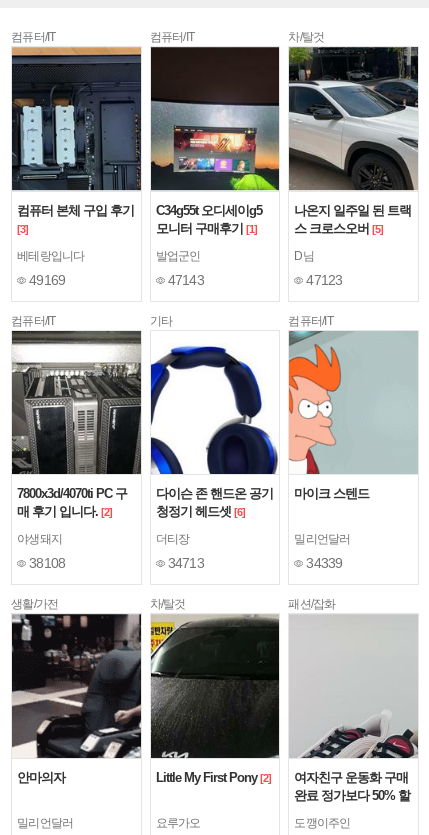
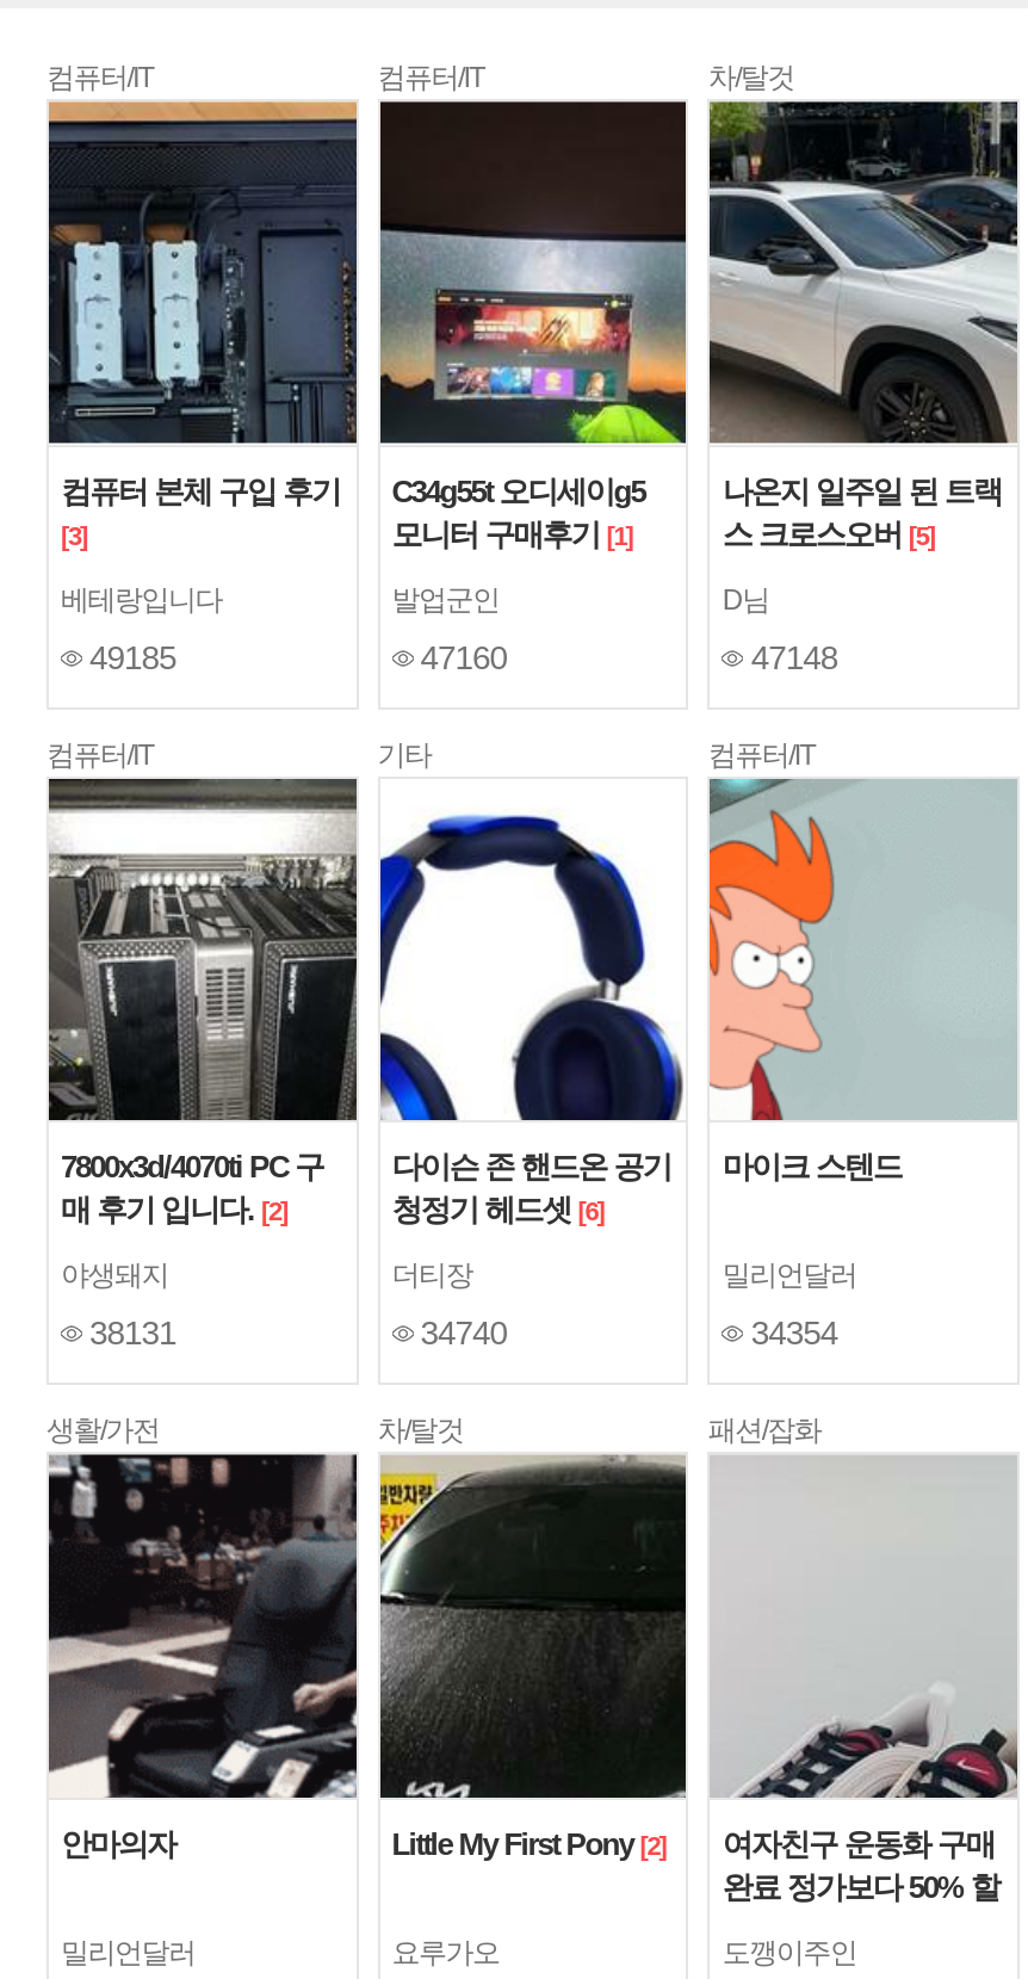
[29,272,65,288] 49169 -> [89,637,176,675] 49185
[168,272,204,288] 47143 -> [420,637,507,675] 47160
[306,272,343,288] 47123 -> [751,637,838,675] 47148
[29,555,65,571] 38108 -> [89,1314,176,1352] 38131
[168,555,204,571] 34713 -> [420,1314,507,1352] 34740
[306,555,343,571] 34339 -> [751,1314,838,1352] 34354

